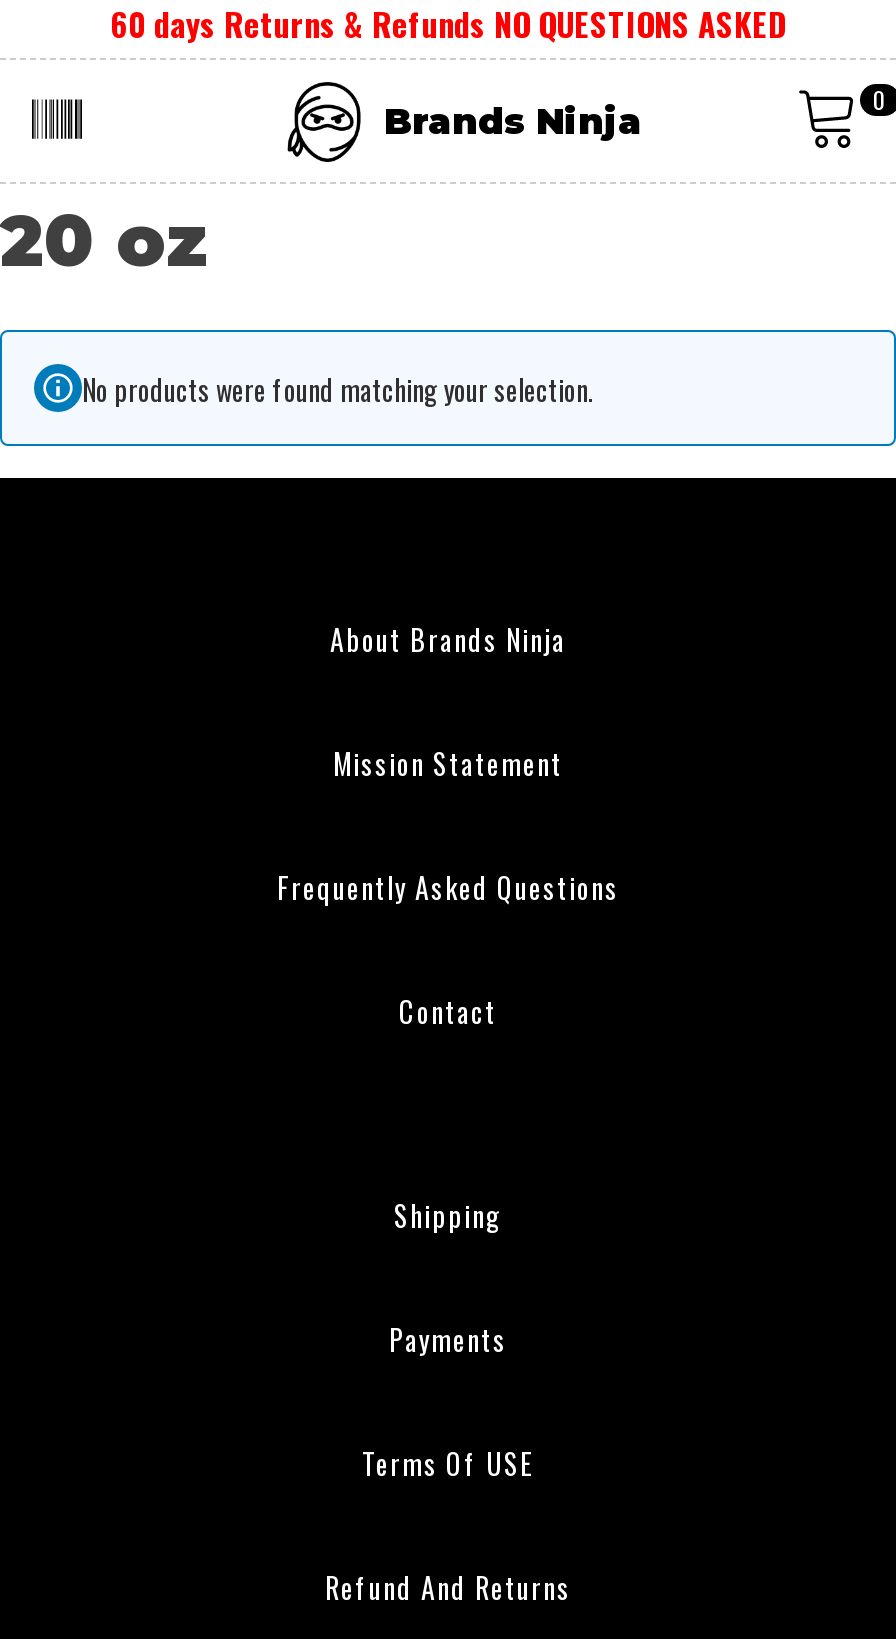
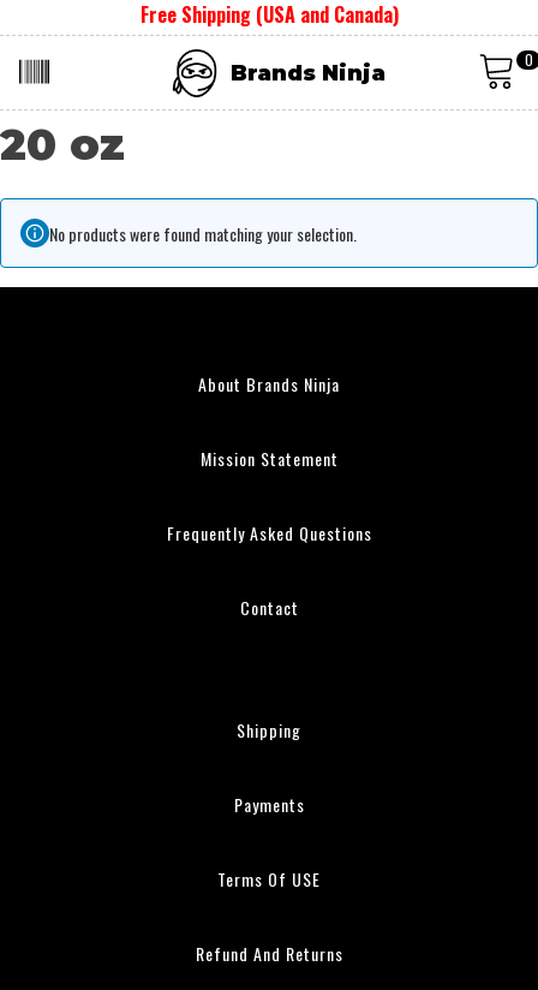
[110,0,786,48] 60 days Returns & Refunds NO QUESTIONS ASKED -> [140,0,398,29] Free Shipping (USA and Canada)

